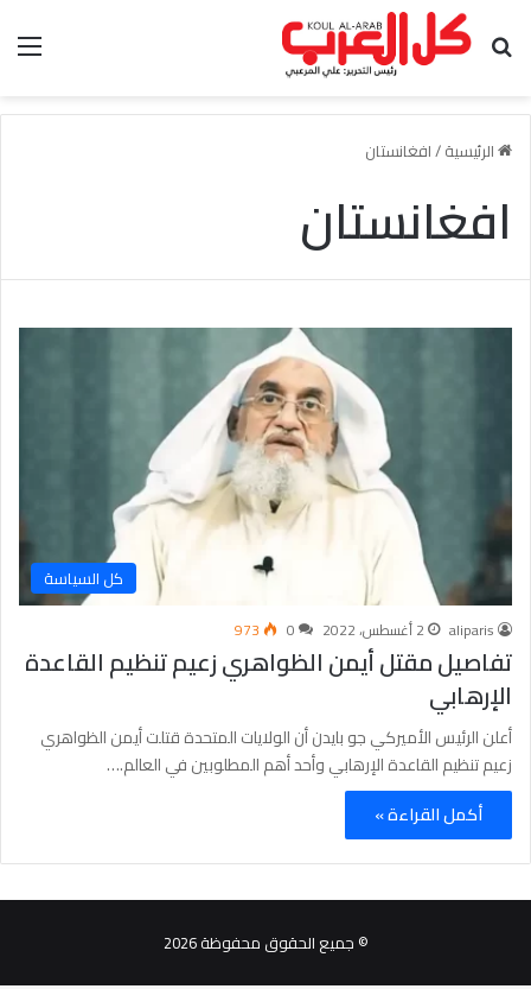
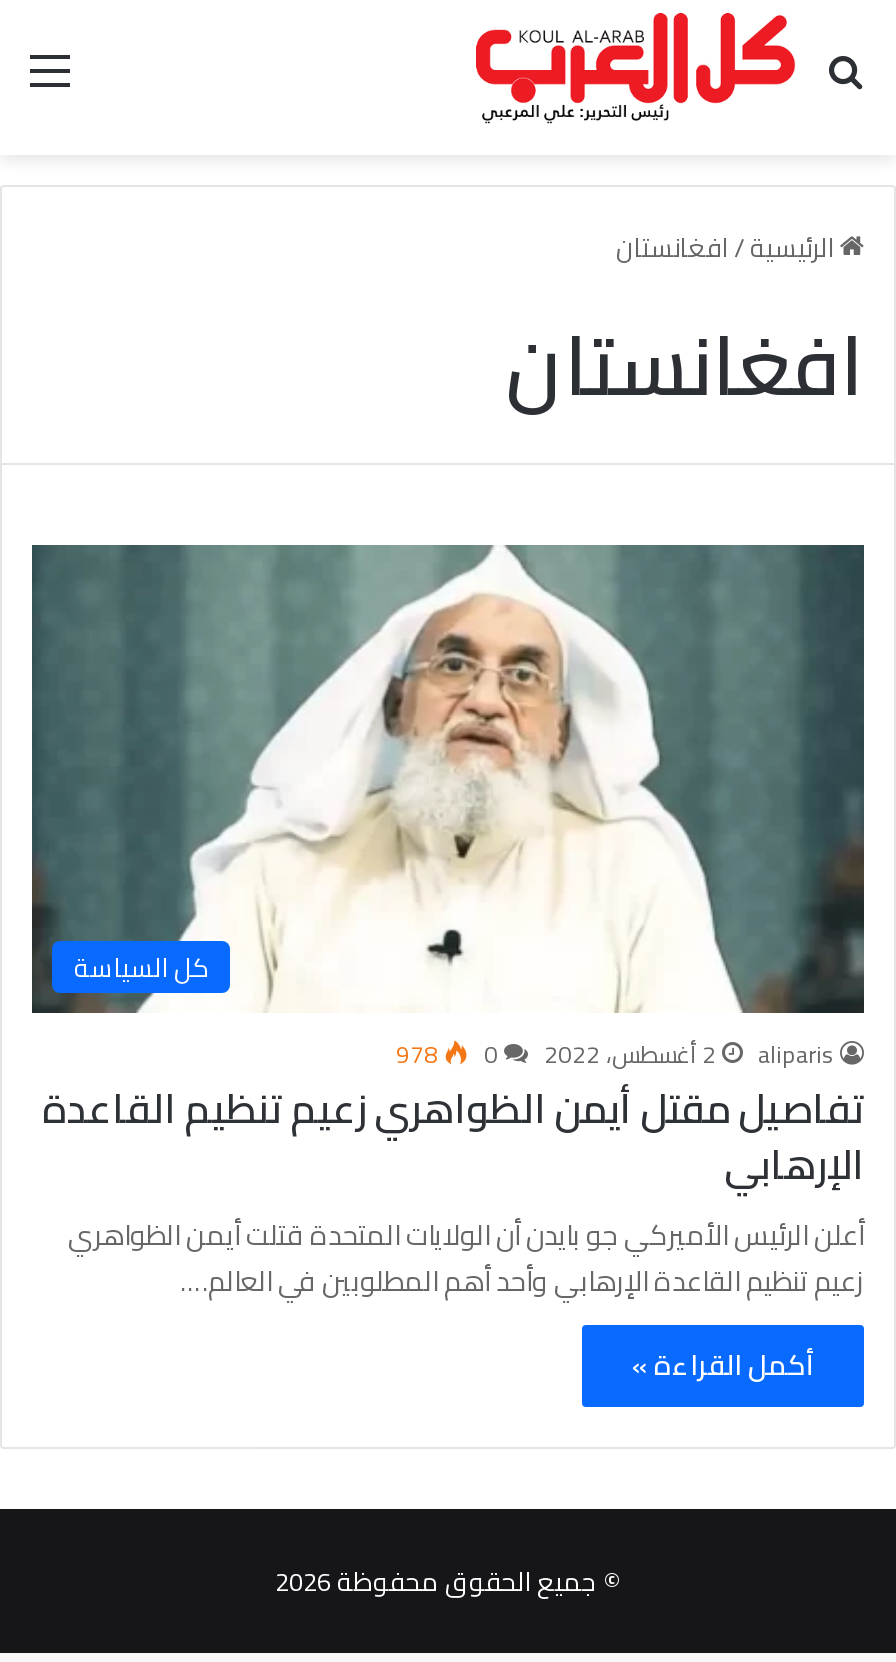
[235,617,295,644] 973 0 -> [396,1032,498,1078] 978 0

